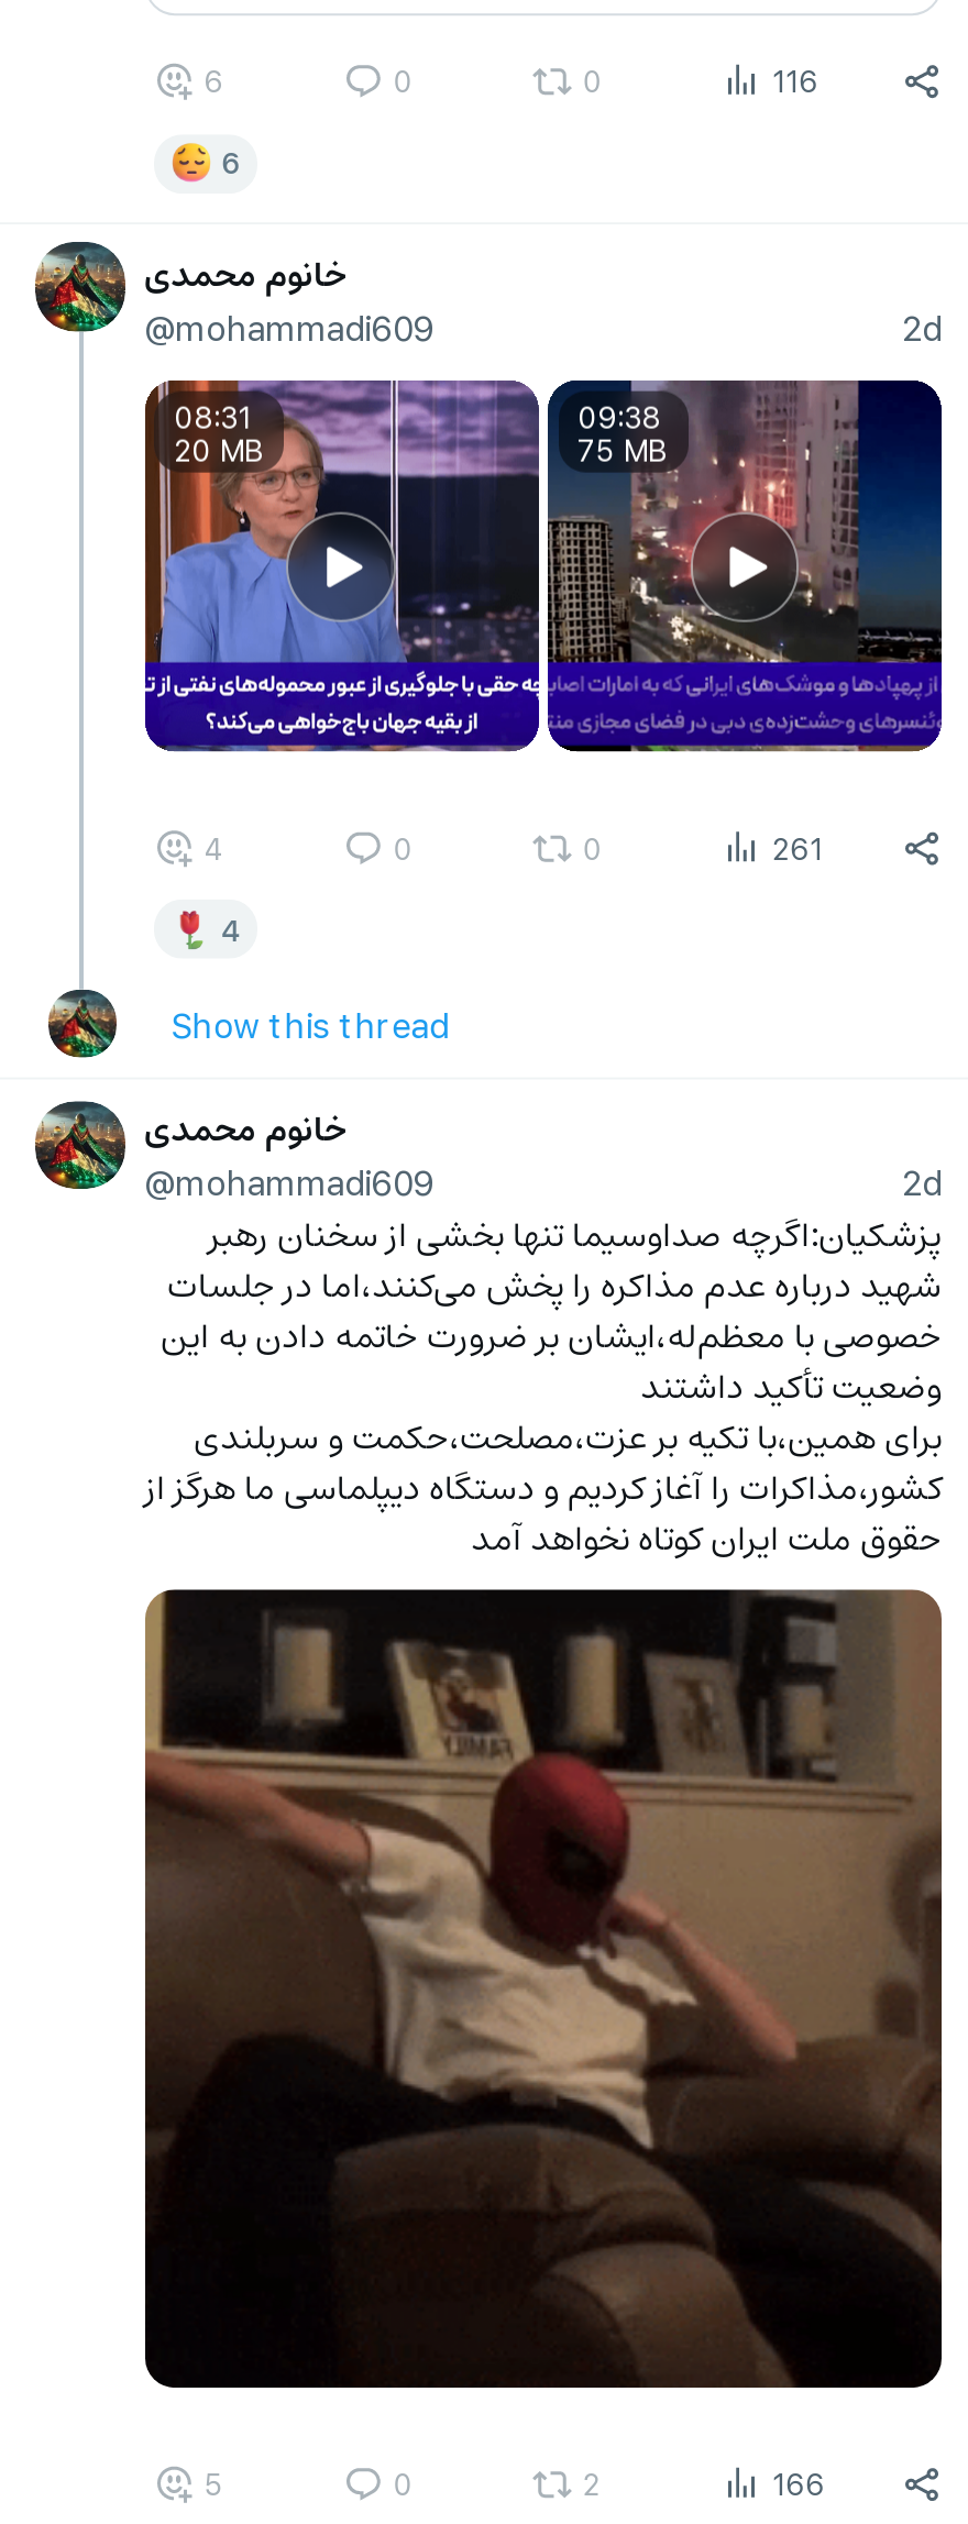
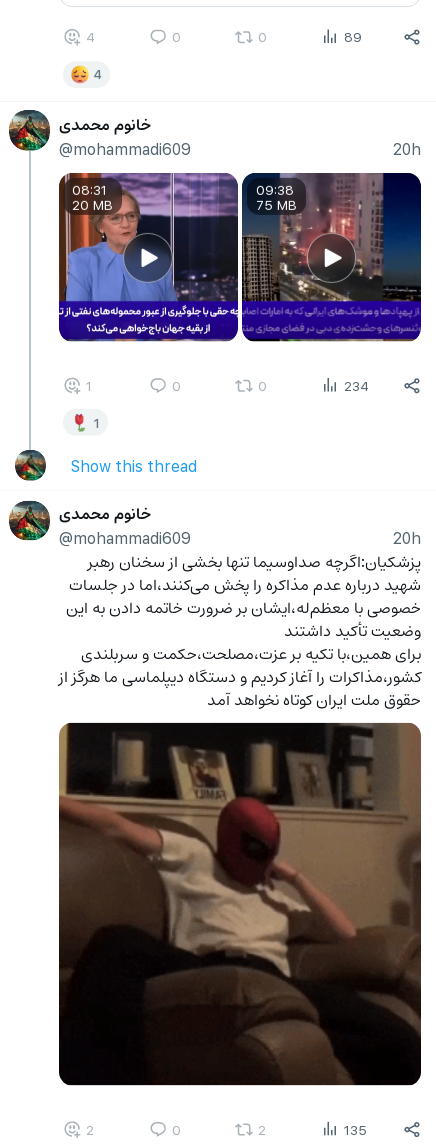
[204,60,223,102] 6 -> [85,27,94,46] 4
[772,60,818,102] 116 -> [344,27,362,46] 89
[221,142,241,184] 6 -> [93,64,102,83] 4
[902,303,942,349] 2d -> [393,138,421,159] 20h
[204,827,223,868] 4 -> [85,376,91,395] 1
[772,827,823,868] 261 -> [344,376,369,395] 234
[221,908,241,950] 4 -> [93,413,100,432] 1
[902,1158,942,1204] 2d -> [393,526,421,547] 20h
[204,2462,223,2504] 5 -> [85,1119,93,1138] 2
[772,2462,825,2504] 166 -> [344,1119,367,1138] 135

